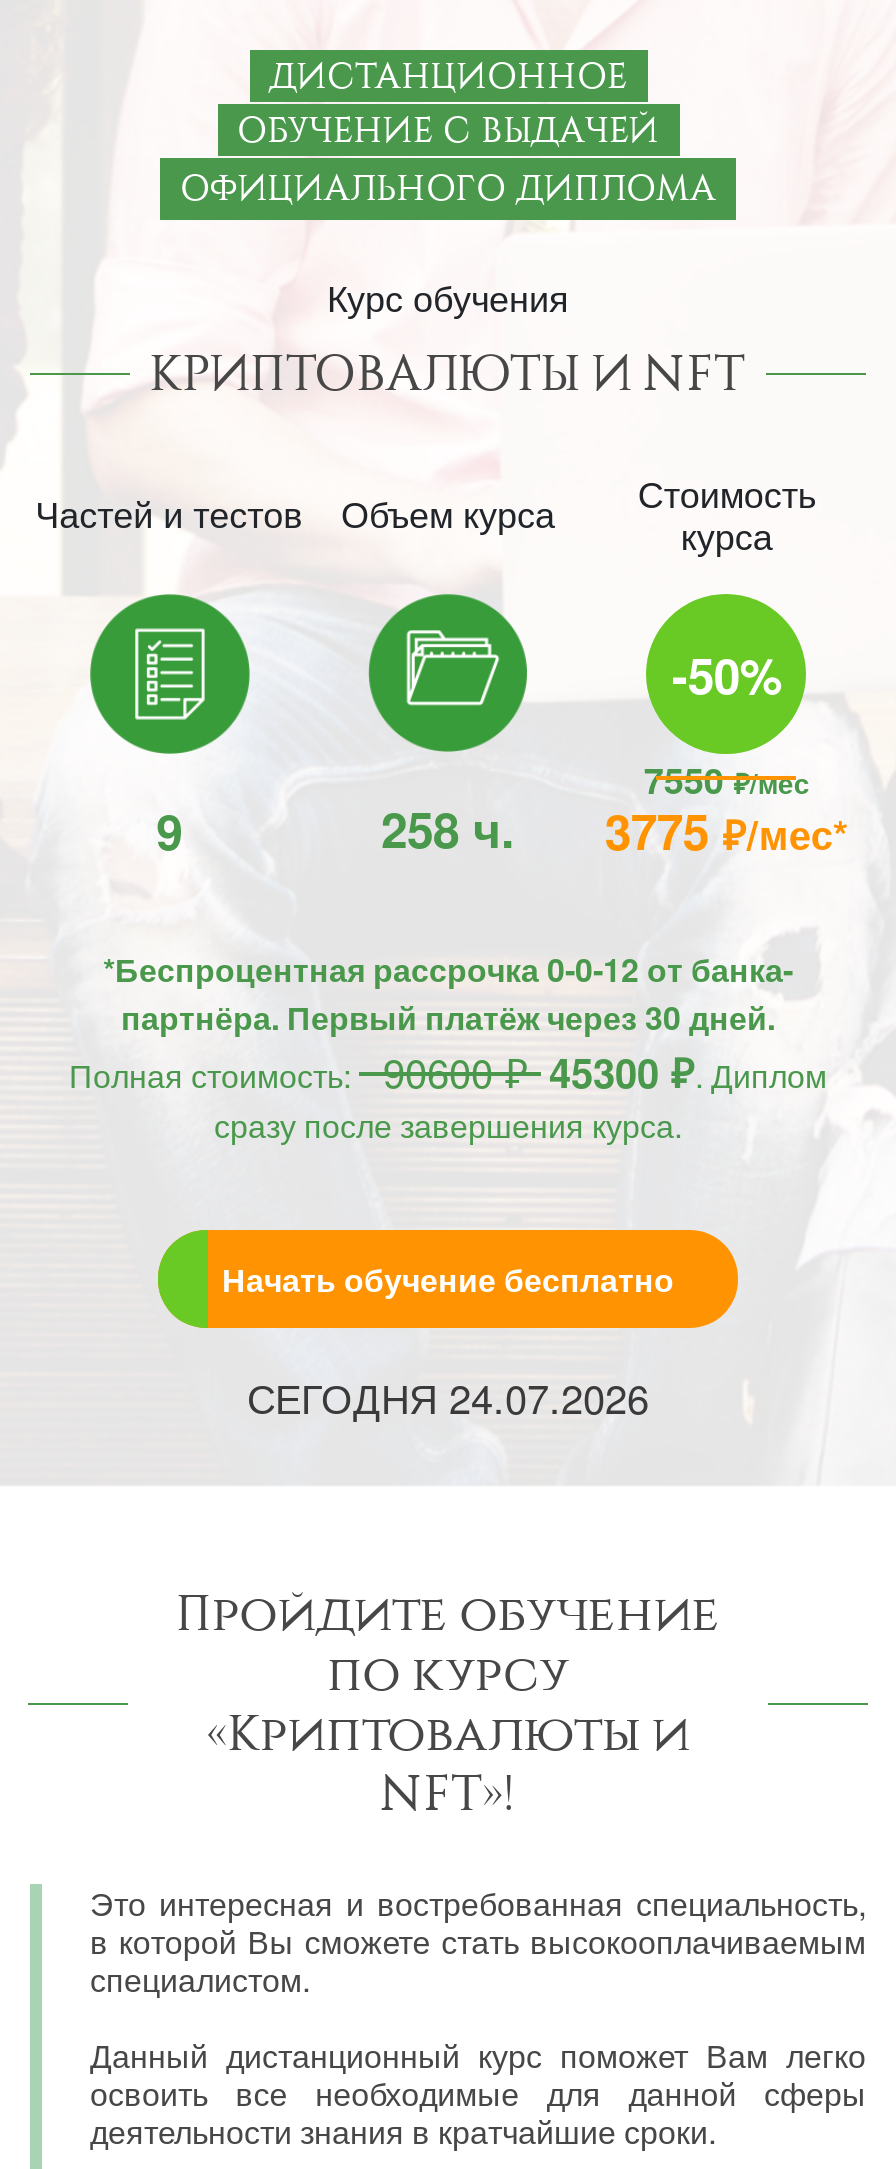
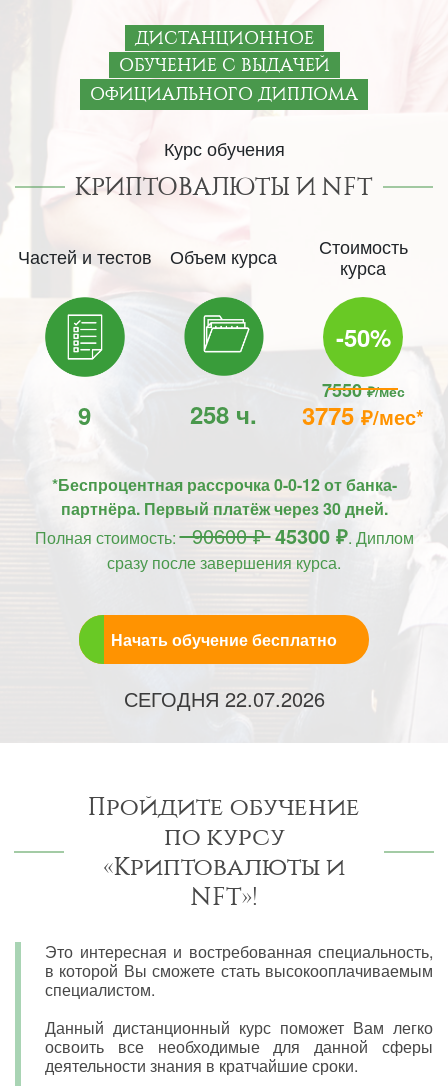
[247,1368,649,1426] СЕГОДНЯ 24.07.2026 -> [123,684,324,713] СЕГОДНЯ 22.07.2026

